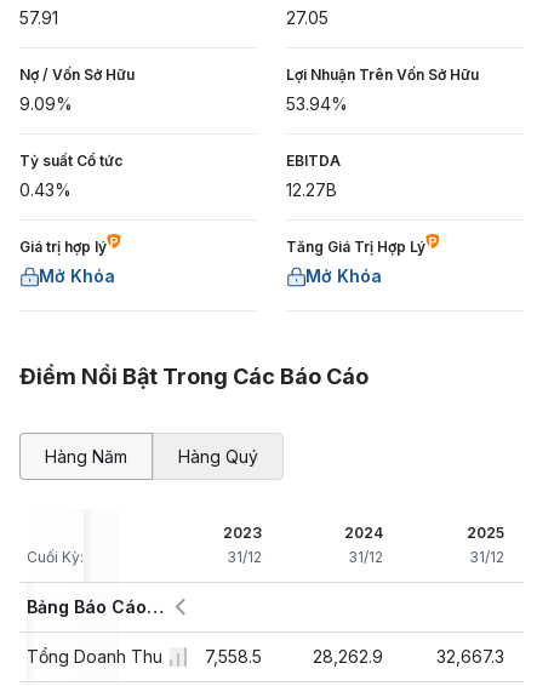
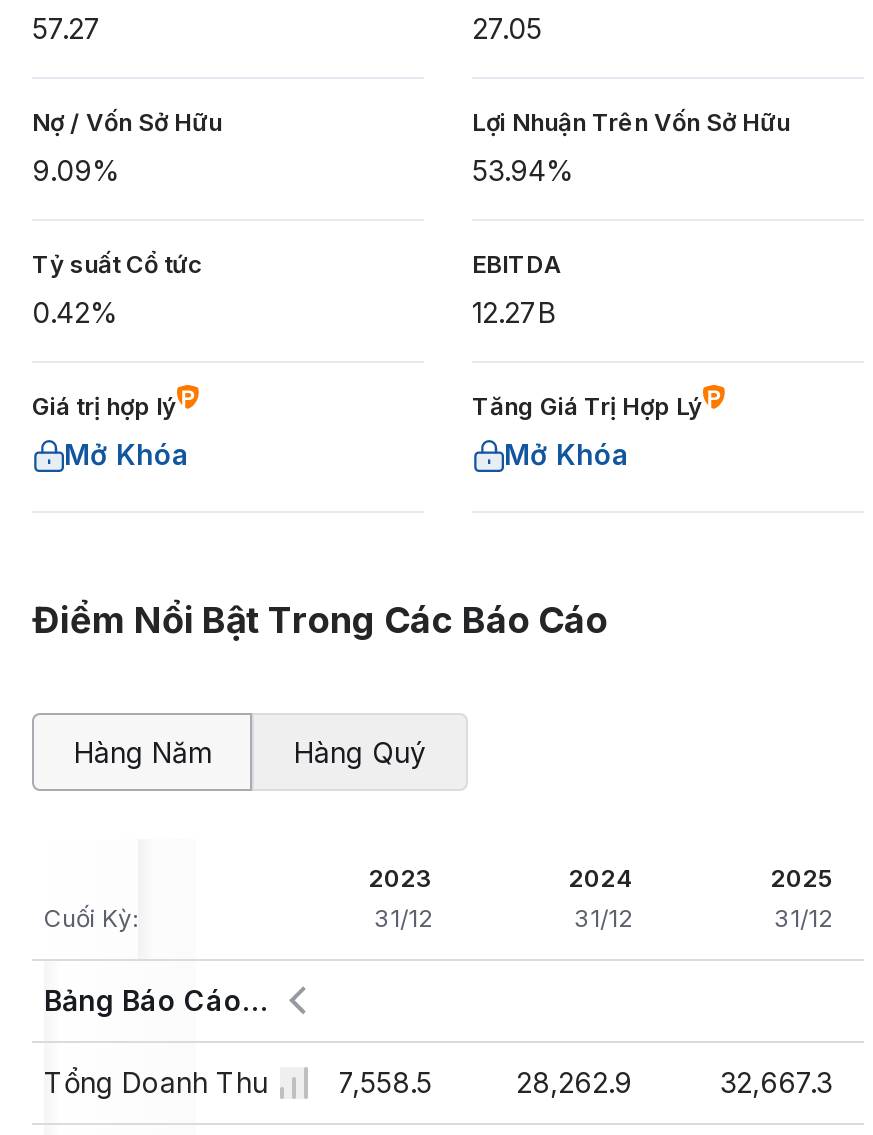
[19,7,58,28] 57.91 -> [32,11,102,45] 57.27
[19,179,72,200] 0.43% -> [32,295,118,329] 0.42%

